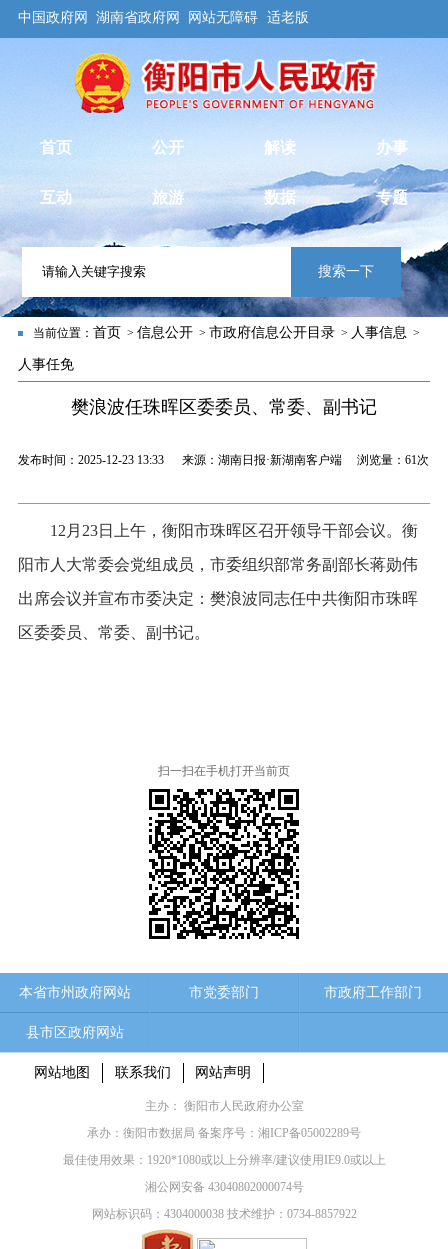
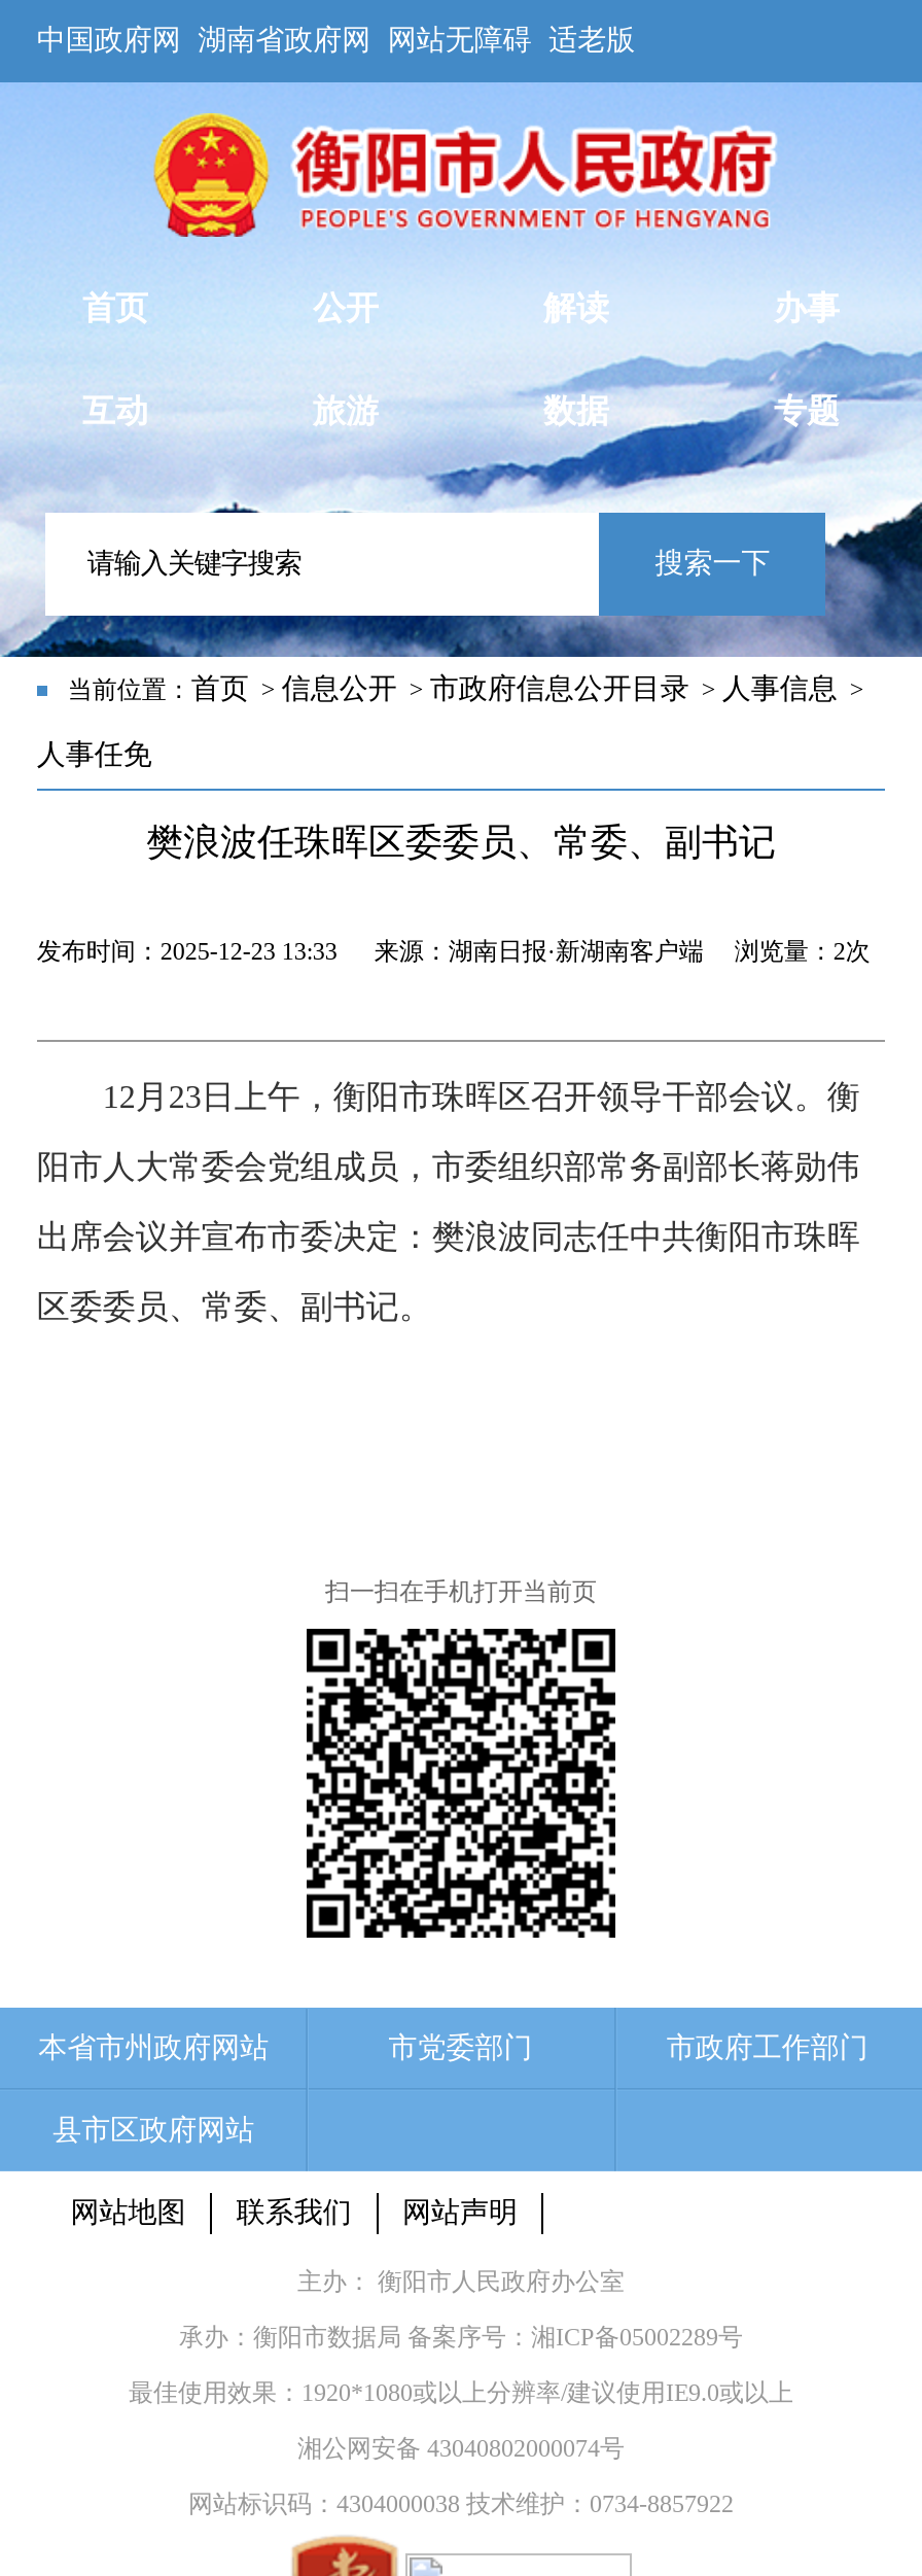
[18,453,429,467] 发布时间：2025-12-23 13:33 来源：湖南日报·新湖南客户端 浏览量：61次 -> [37,937,870,966] 发布时间：2025-12-23 13:33 来源：湖南日报·新湖南客户端 浏览量：2次

